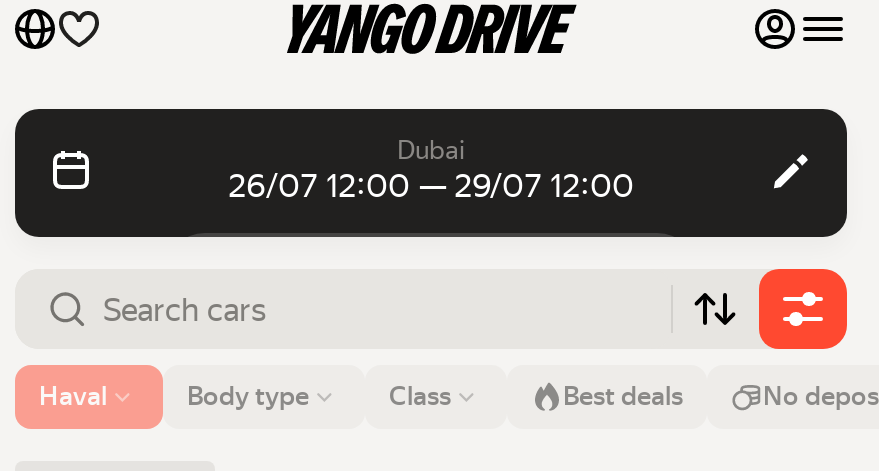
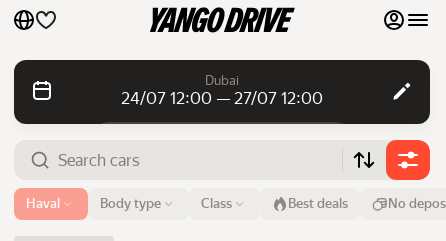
[228,167,634,205] 26/07 12:00 — 29/07 12:00 -> [121,89,323,108] 24/07 12:00 — 27/07 12:00

